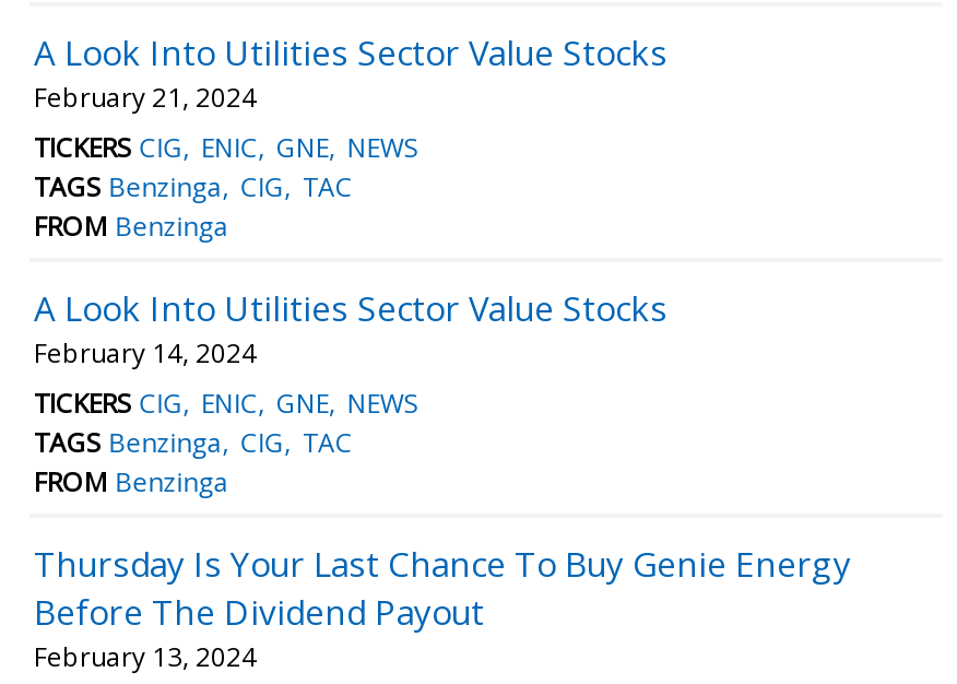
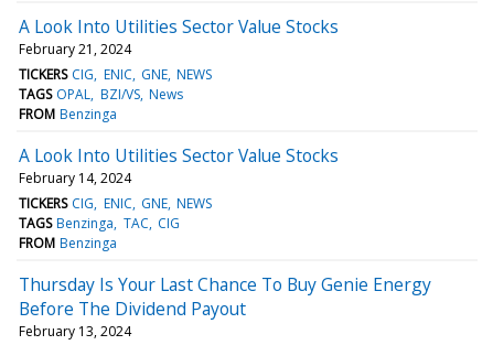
[34,168,353,205] TAGS Benzinga CIG TAC -> [19,85,183,103] TAGS OPAL BZI/VS News
[34,424,353,461] TAGS Benzinga CIG TAC -> [19,214,180,232] TAGS Benzinga TAC CIG

